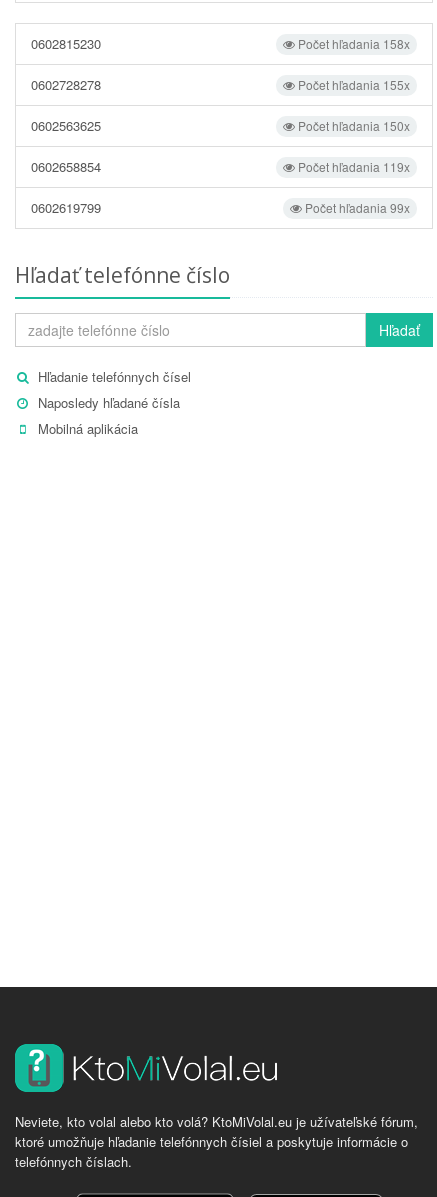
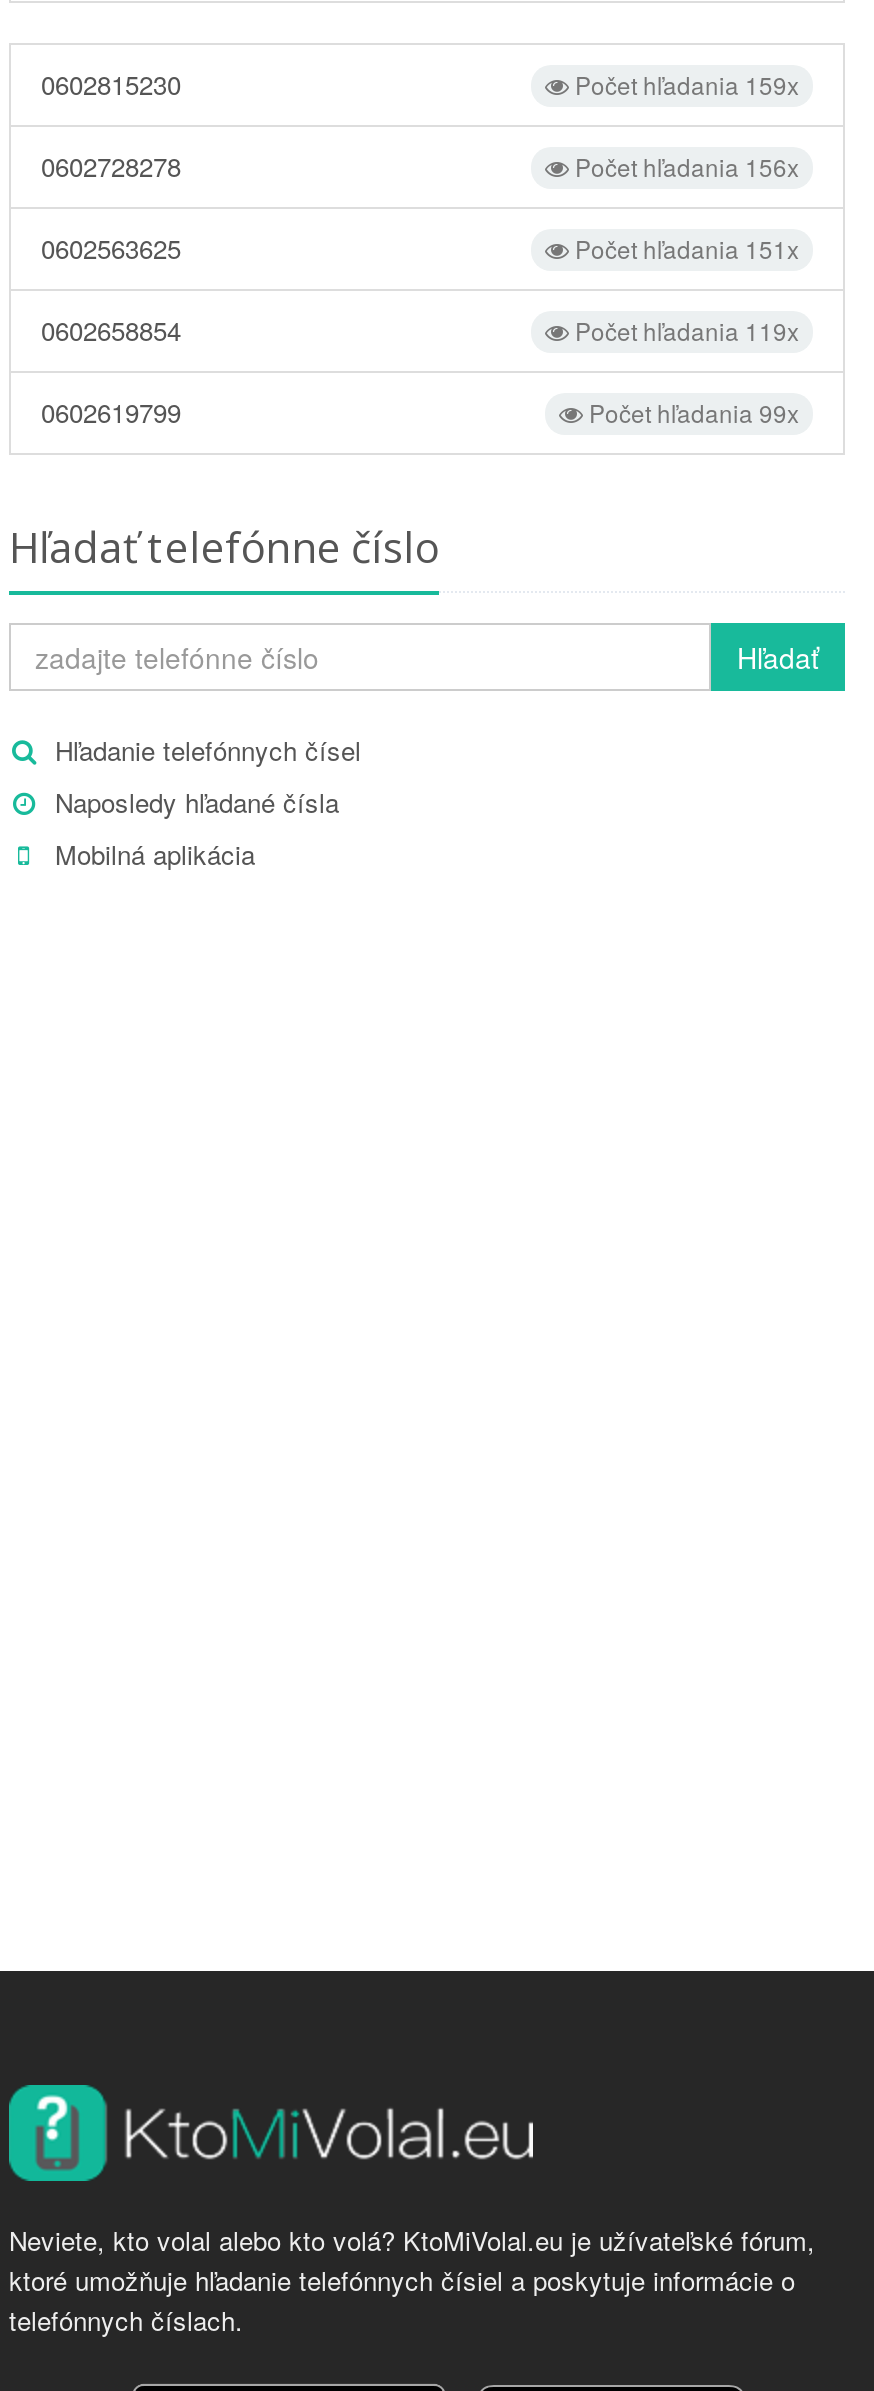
[295,35,410,52] Počet hľadania 158x -> [569,66,799,100] Počet hľadania 159x
[295,76,410,93] Počet hľadania 155x -> [569,148,799,182] Počet hľadania 156x
[295,117,410,134] Počet hľadania 150x -> [569,230,799,264] Počet hľadania 151x

